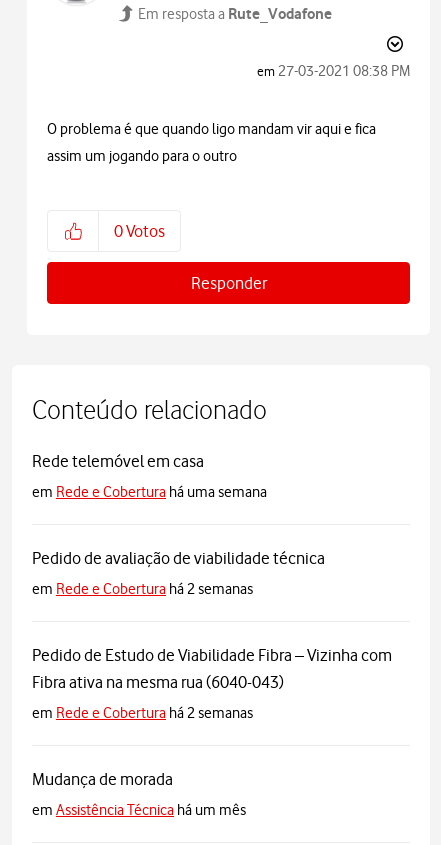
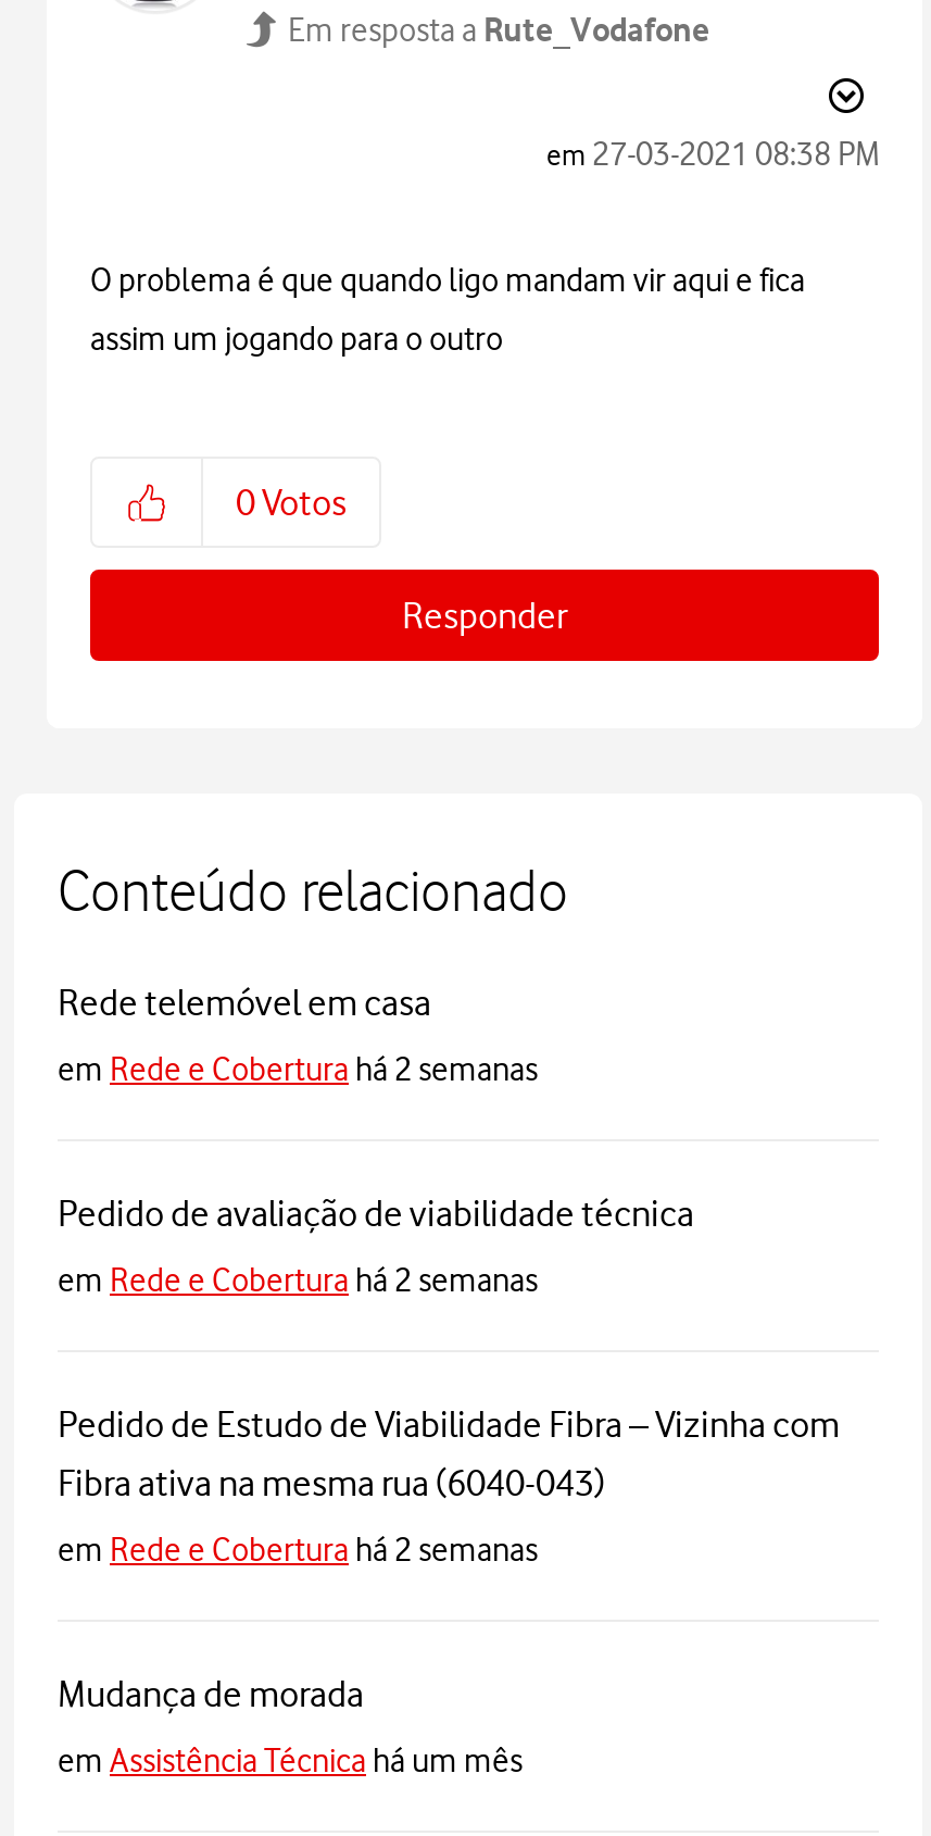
[32,483,267,501] em Rede e Cobertura há uma semana -> [58,1051,538,1090] em Rede e Cobertura há 2 semanas

